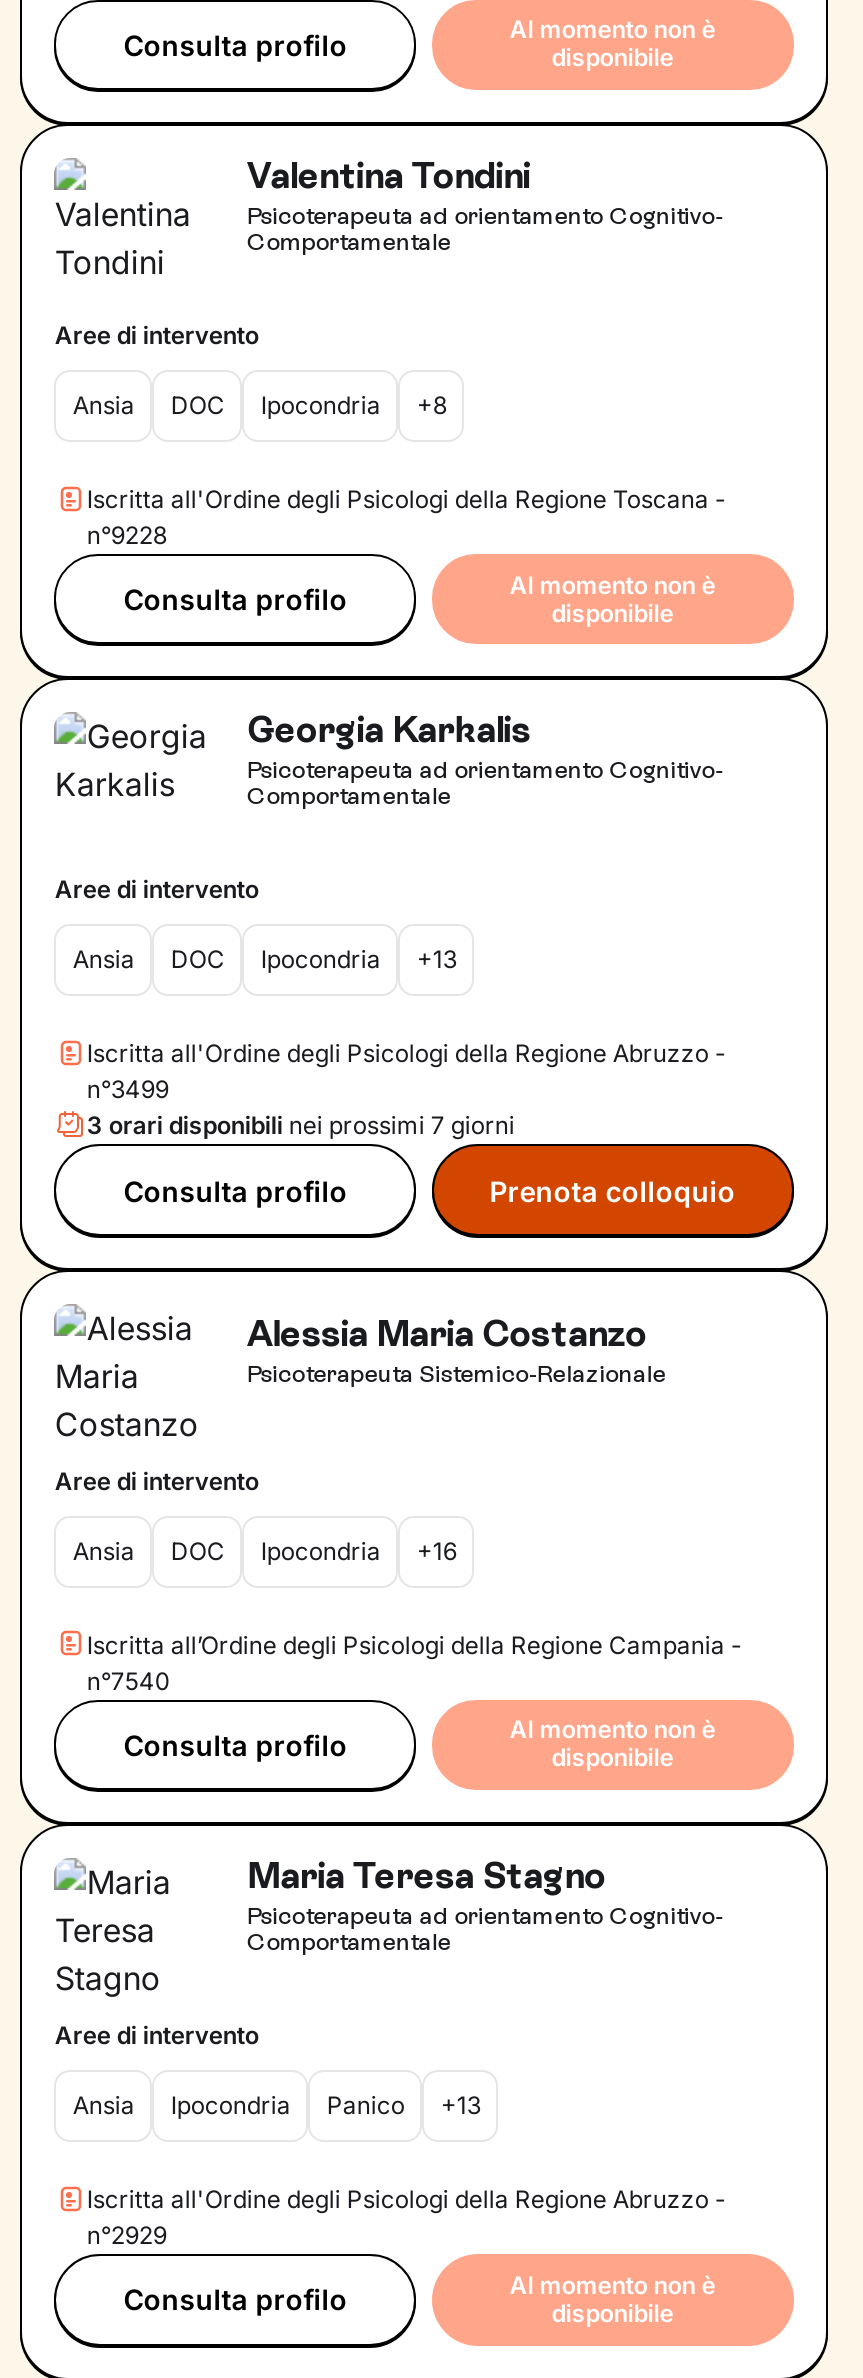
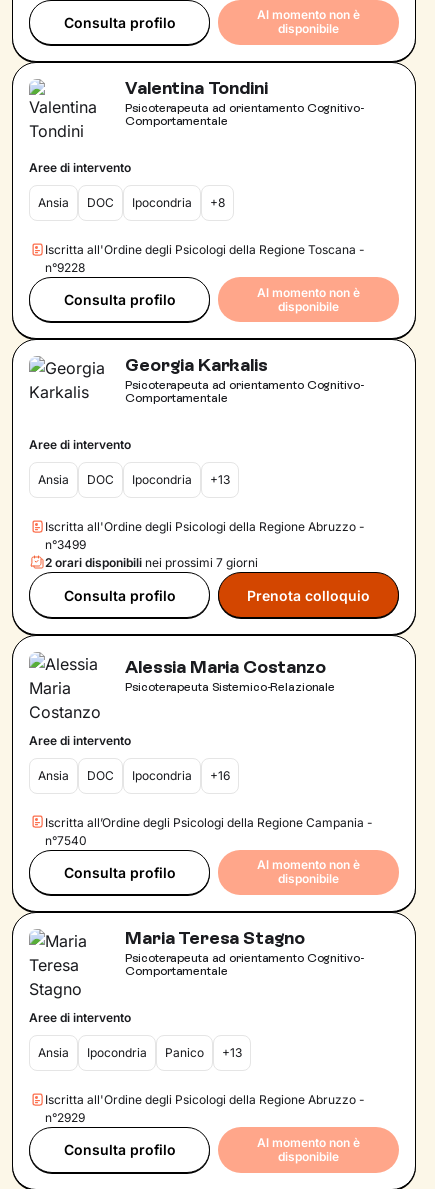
[87,1111,515,1141] 3 orari disponibili nei prossimi 7 giorni -> [45,555,258,570] 2 orari disponibili nei prossimi 7 giorni

